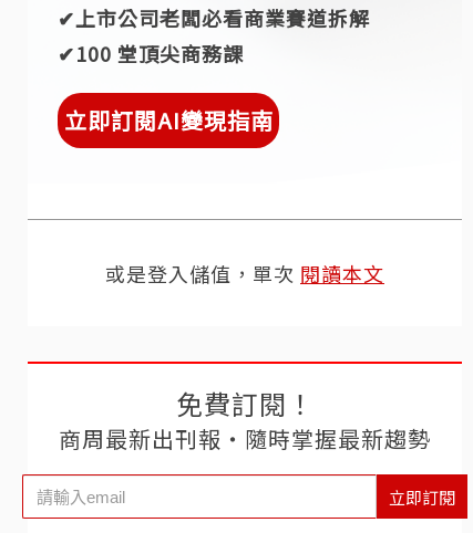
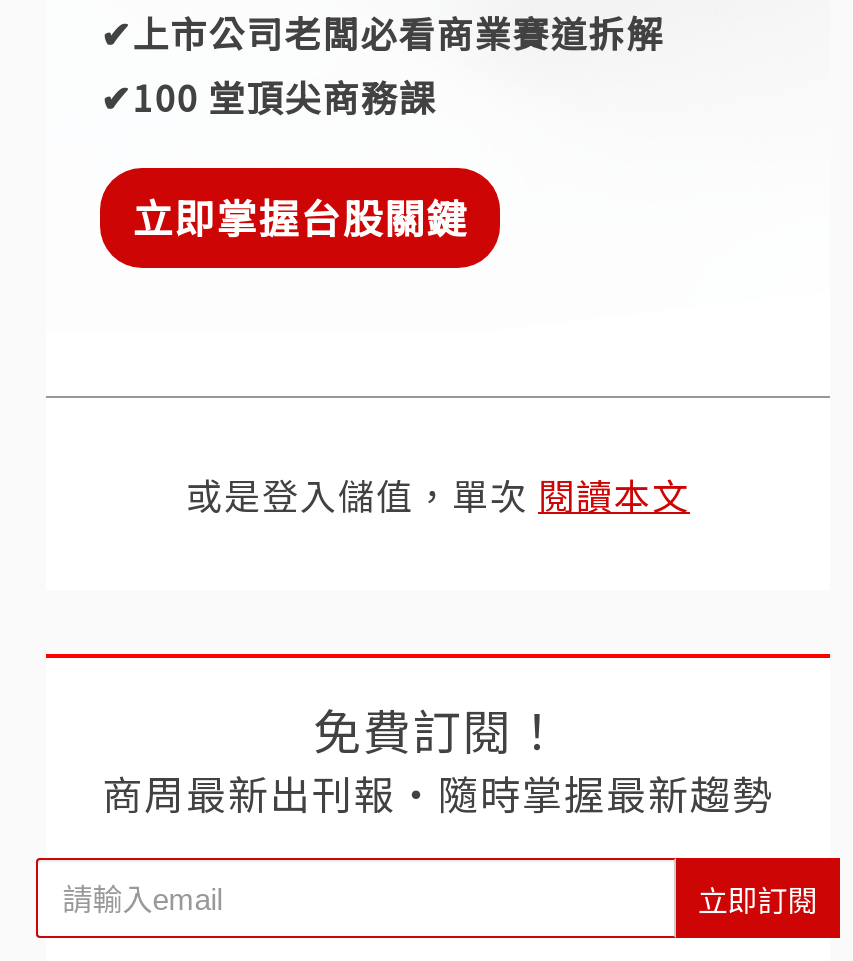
[64,104,273,136] 立即訂閱AI變現指南 -> [132,188,468,246] 立即掌握台股關鍵

